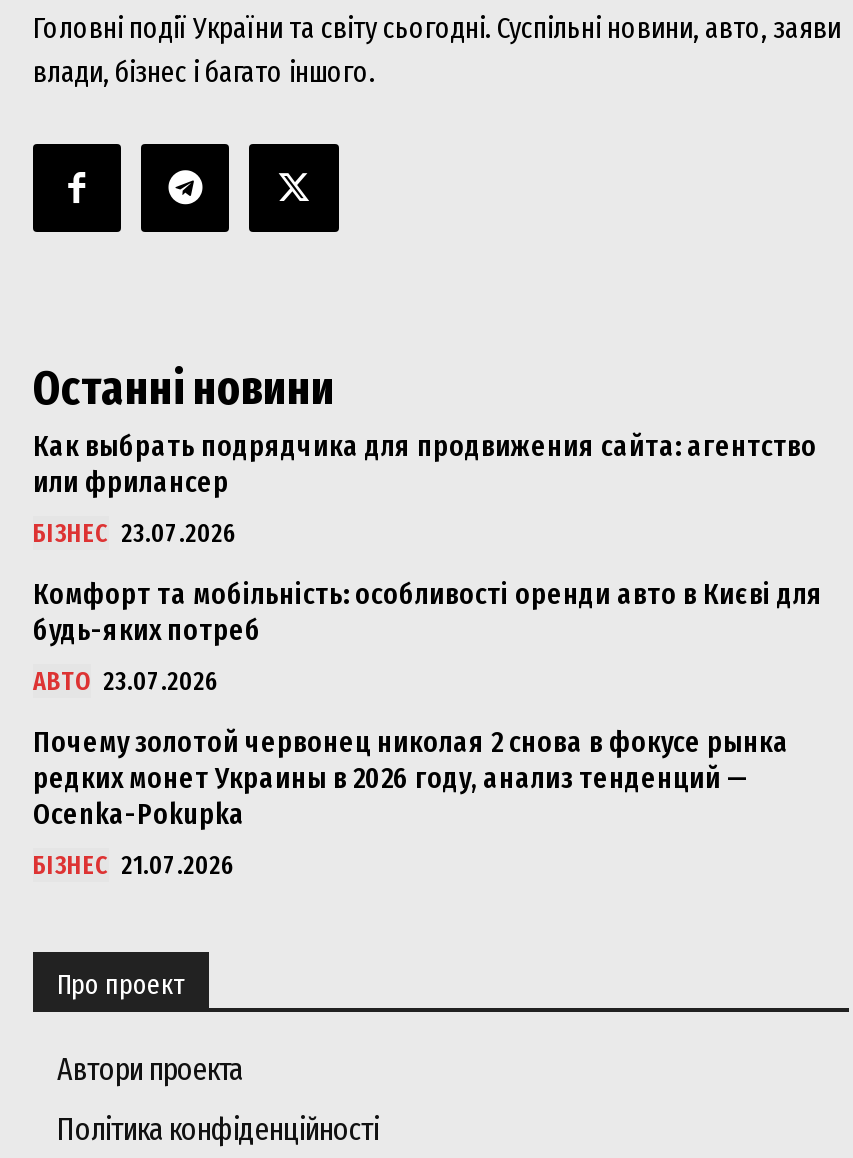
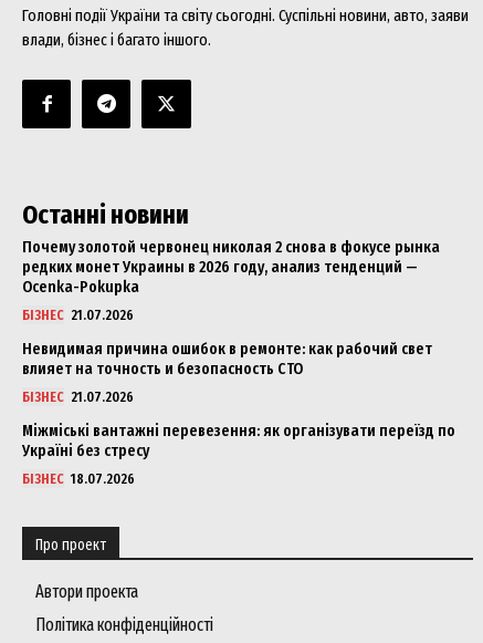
[33,429,823,697] Как выбрать подрядчика для продвижения сайта: агентство | или фрилансер | БІЗНЕС 23.07.2026 | Комфорт та мобільність: особливості оренди авто в Києві для | будь-яких потреб | АВТО 23.07.2026 -> none
moved [33,725,789,881] -> [22,237,440,323]: Почему золотой червонец николая 2 снова в фокусе рынка | редких монет Украины в 2026 году, анализ тенденций — | Ocenka-Pokupka | БІЗНЕС 21.07.2026
none -> [22,339,455,487] Невидимая причина ошибок в ремонте: как рабочий свет | влияет на точность и безопасность СТО | БІЗНЕС 21.07.2026 | Міжміські вантажні перевезення: як організувати переїзд по | Україні без стресу | БІЗНЕС 18.07.2026

